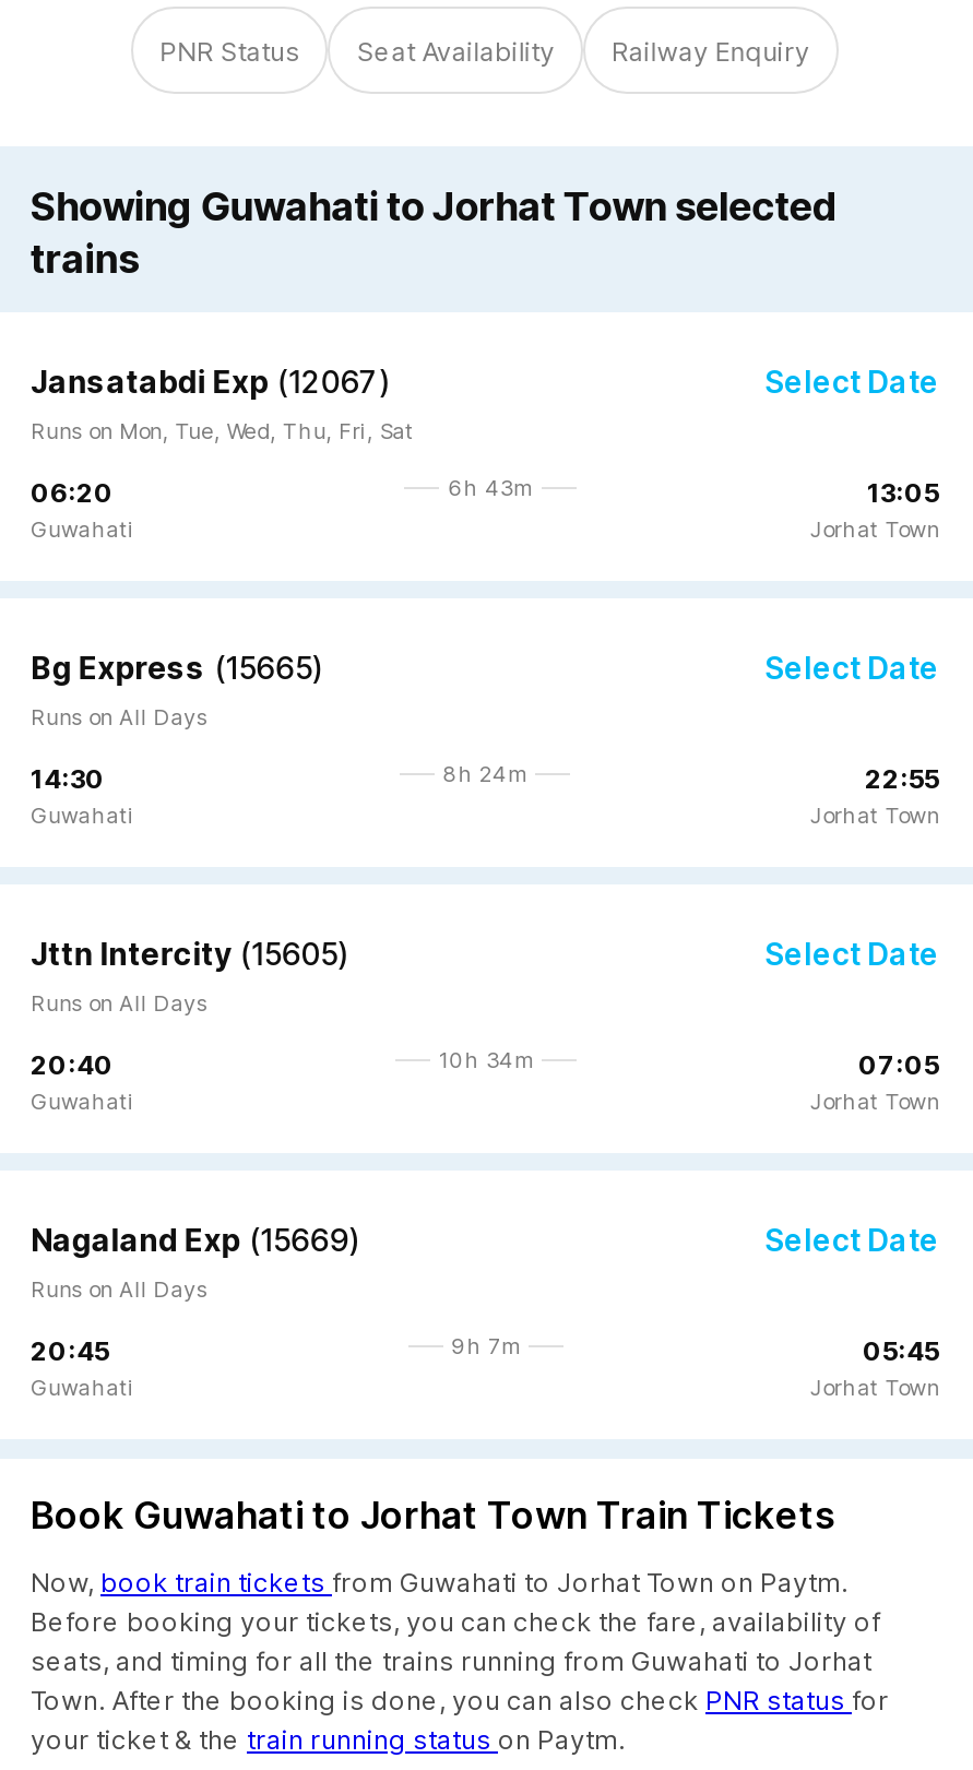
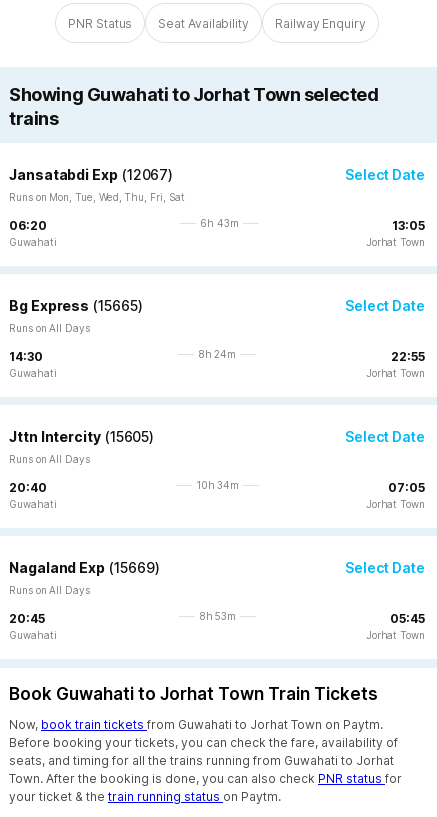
[451,1332,520,1358] 9h 7m -> [199,610,236,622] 8h 53m

